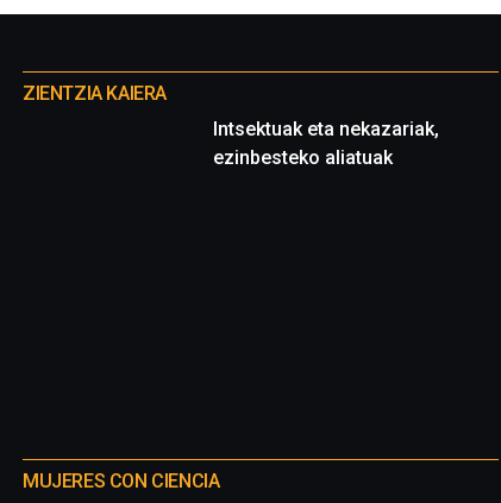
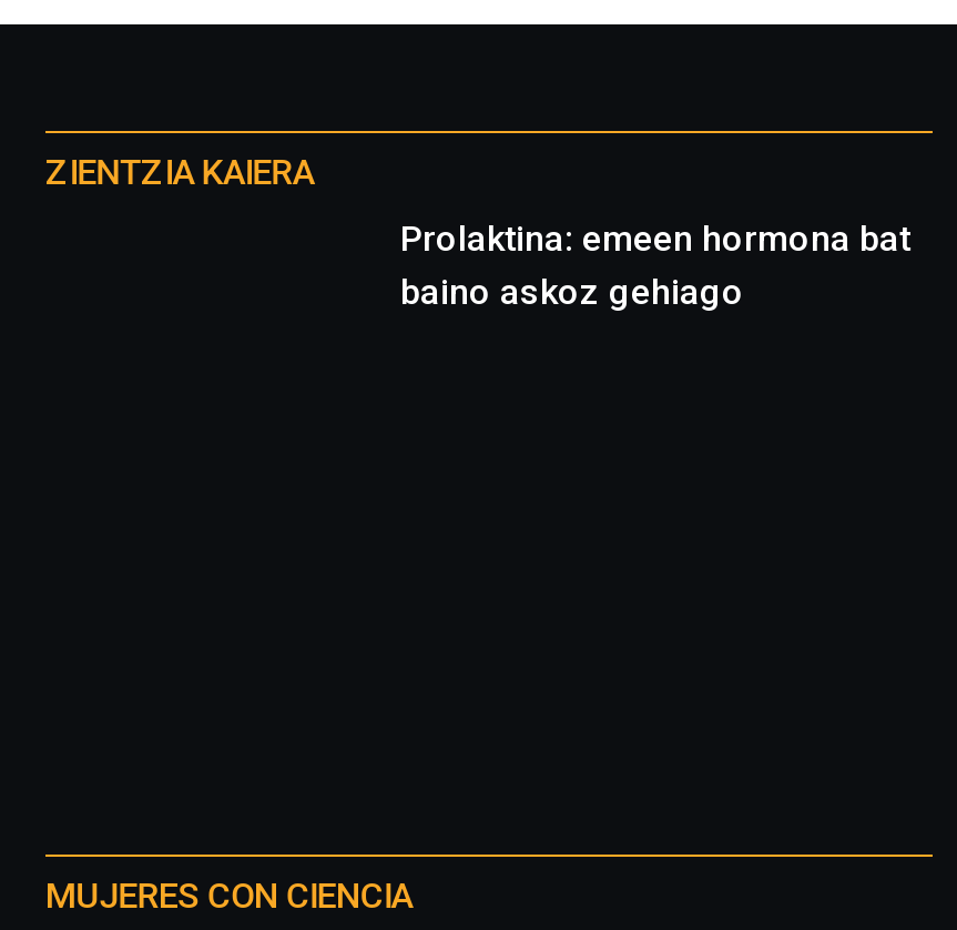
[213,118,439,169] Intsektuak eta nekazariak, | ezinbesteko aliatuak -> [400,219,910,314] Prolaktina: emeen hormona bat | baino askoz gehiago

